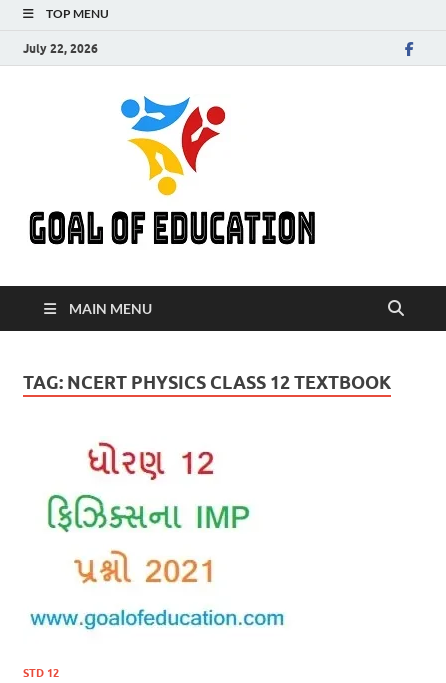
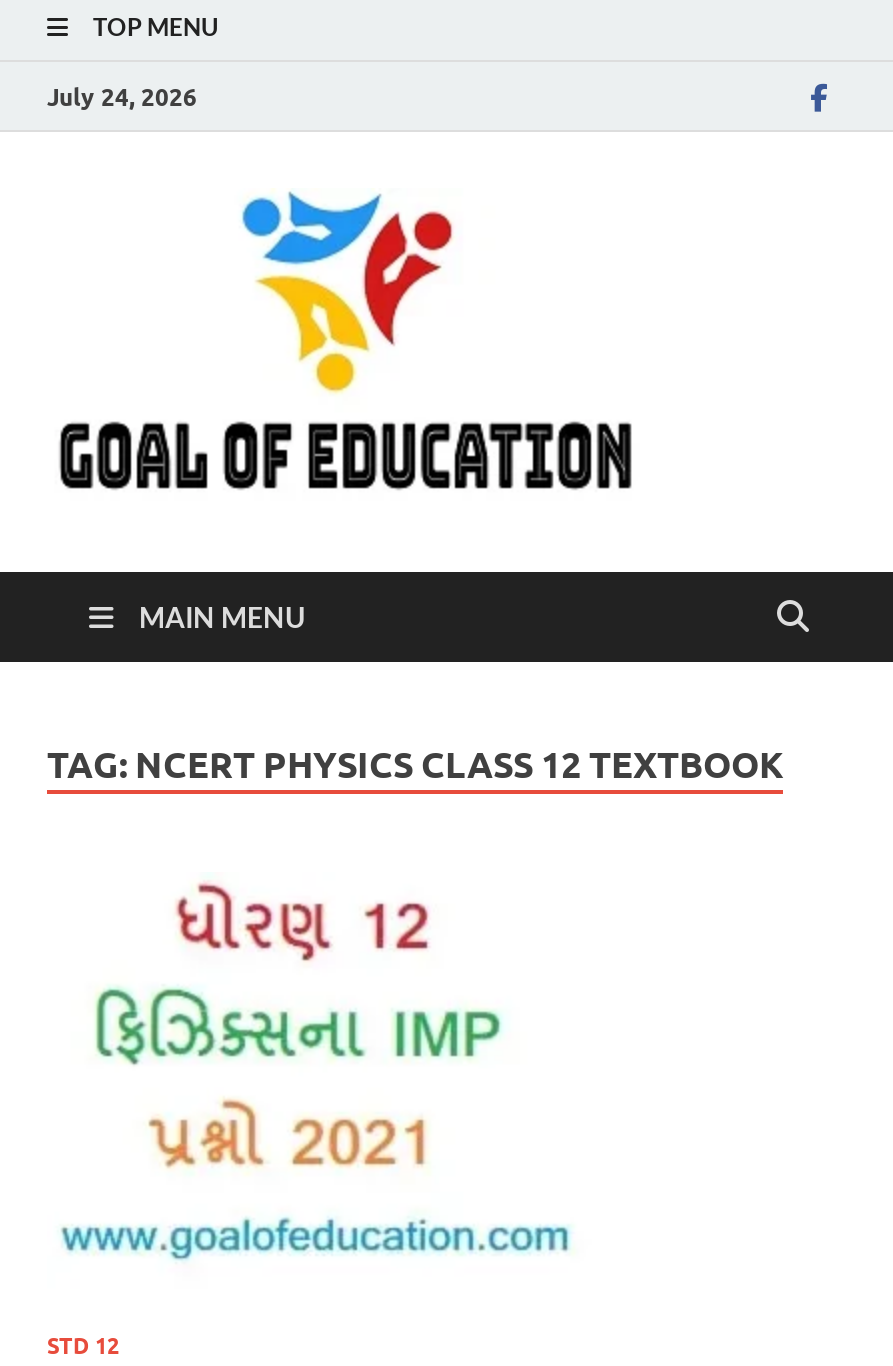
[23,40,98,55] July 22, 2026 -> [47,81,197,111] July 24, 2026

